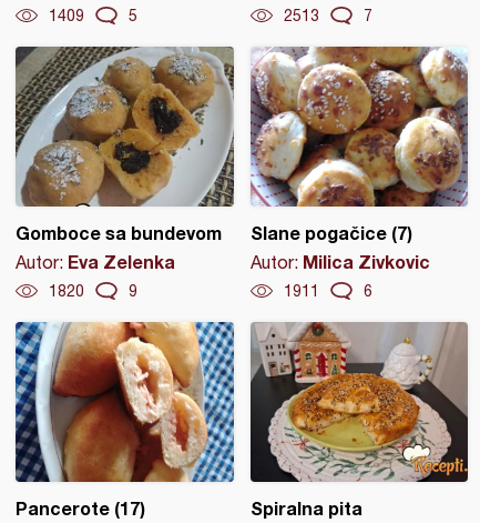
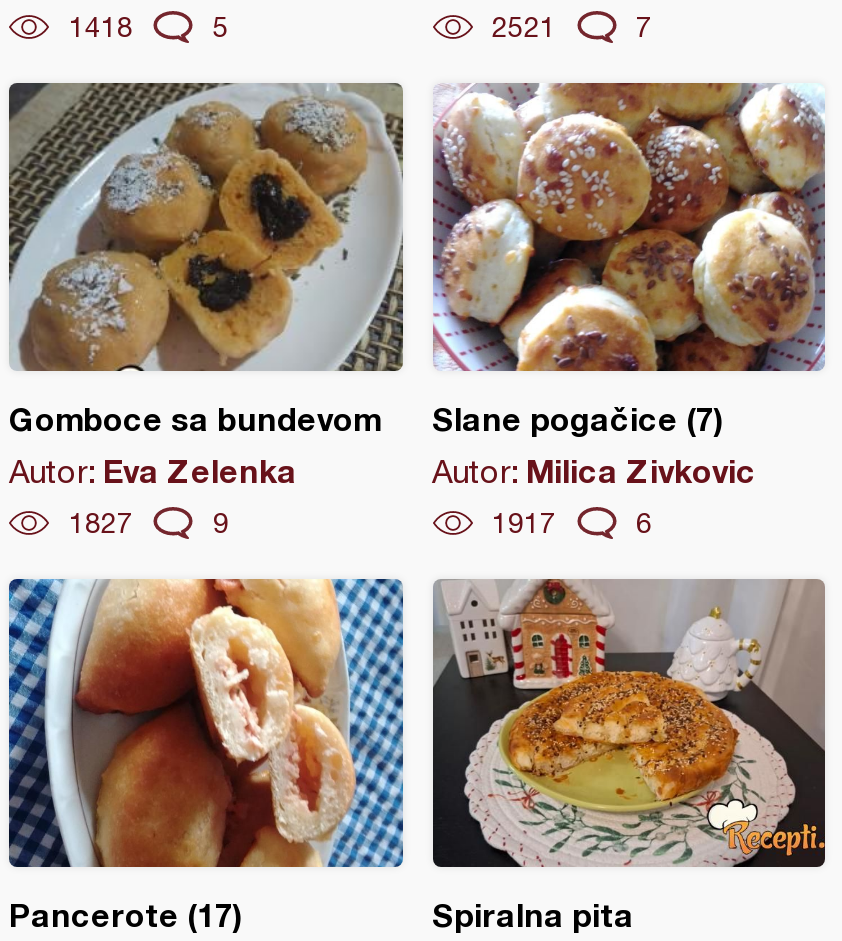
[49,7,84,24] 1409 -> [69,11,133,43] 1418
[283,7,319,24] 2513 -> [492,11,556,43] 2521
[49,282,84,300] 1820 -> [69,507,133,539] 1827
[283,282,319,300] 1911 -> [492,507,556,539] 1917

